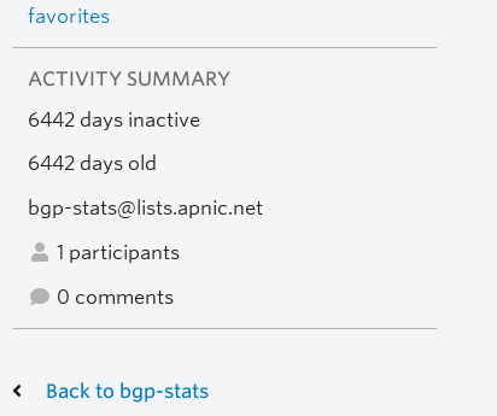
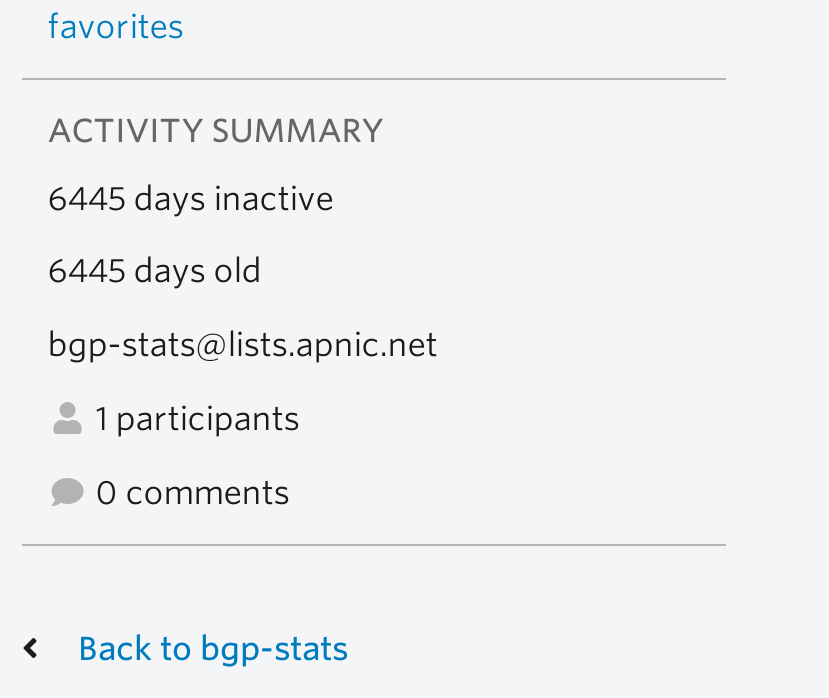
[28,108,200,131] 6442 days inactive -> [48,179,334,217] 6445 days inactive
[28,152,157,175] 6442 days old -> [48,253,262,291] 6445 days old

